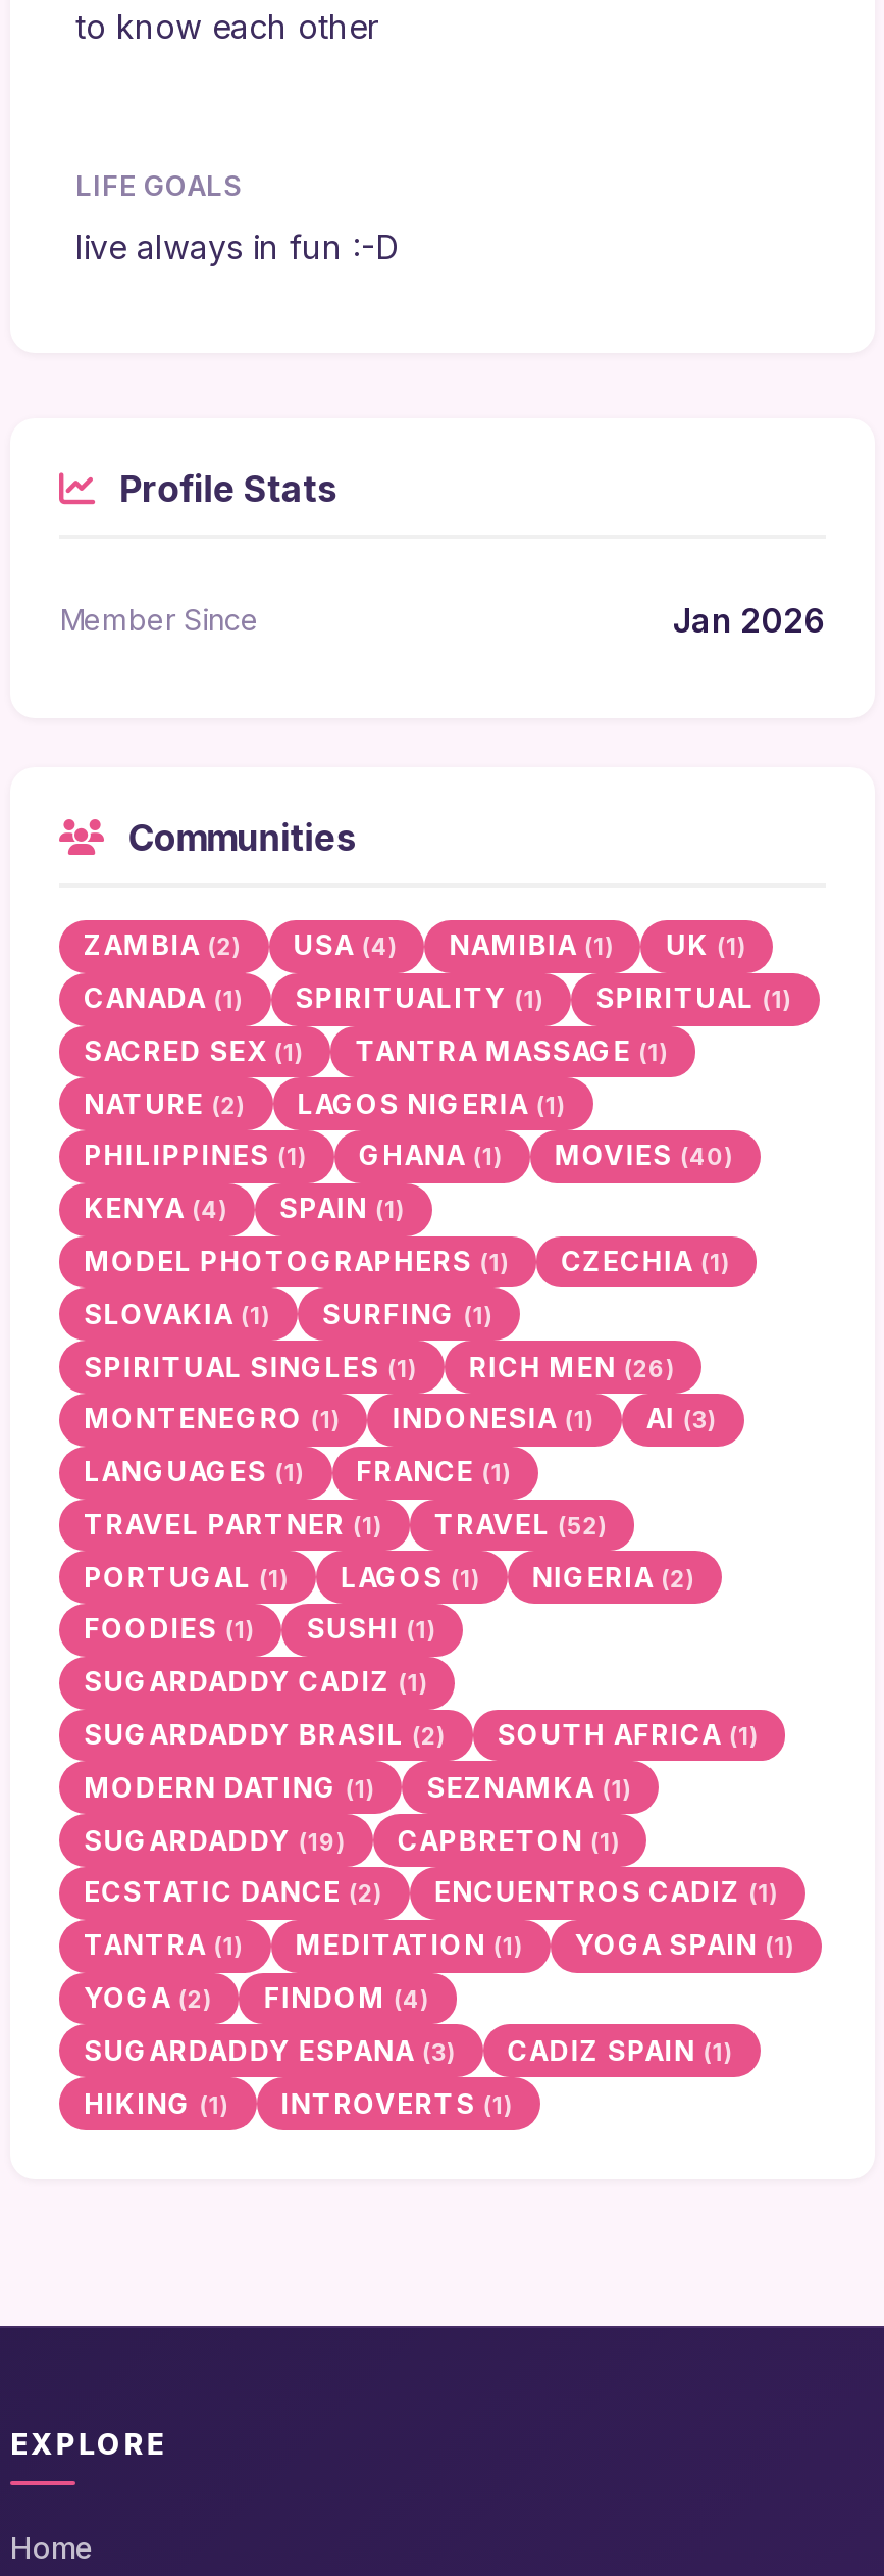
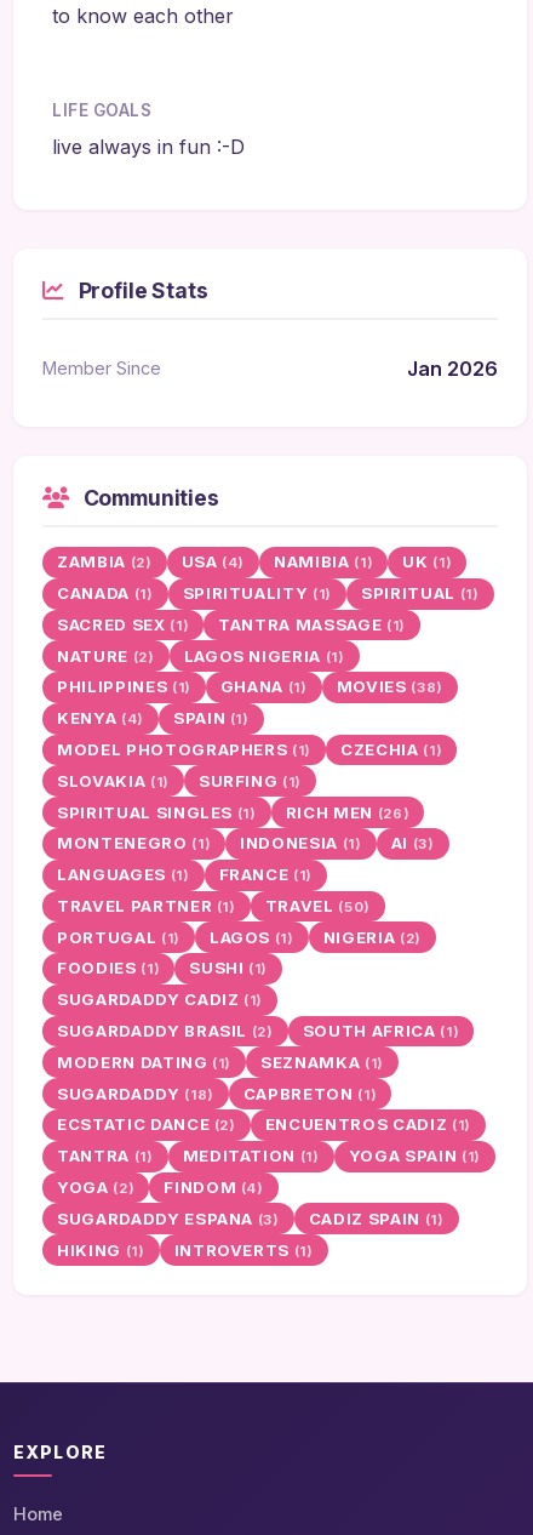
[84,1140,736,1172] PHILIPPINES (1) GHANA (1) MOVIES (40) -> [57,677,443,697] PHILIPPINES (1) GHANA (1) MOVIES (38)
[84,1508,610,1540] TRAVEL PARTNER (1) TRAVEL (52) -> [57,896,371,915] TRAVEL PARTNER (1) TRAVEL (50)
[84,1823,623,1856] SUGARDADDY (19) CAPBRETON (1) -> [57,1083,377,1103] SUGARDADDY (18) CAPBRETON (1)

